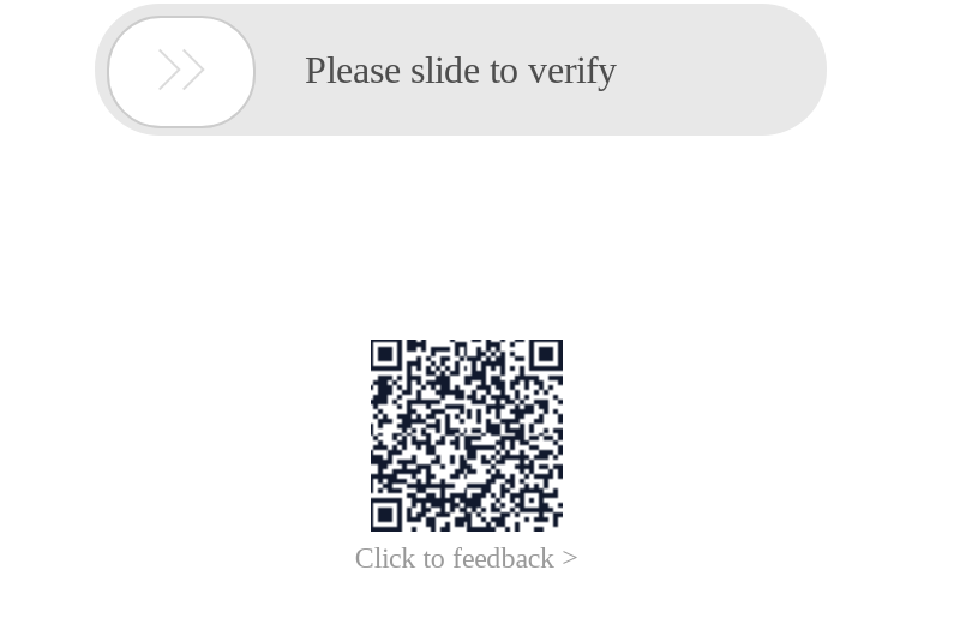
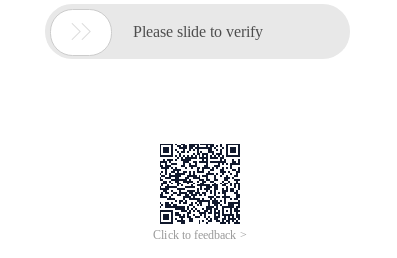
[368,337,565,534] [image] -> [160,143,241,225] [image]

